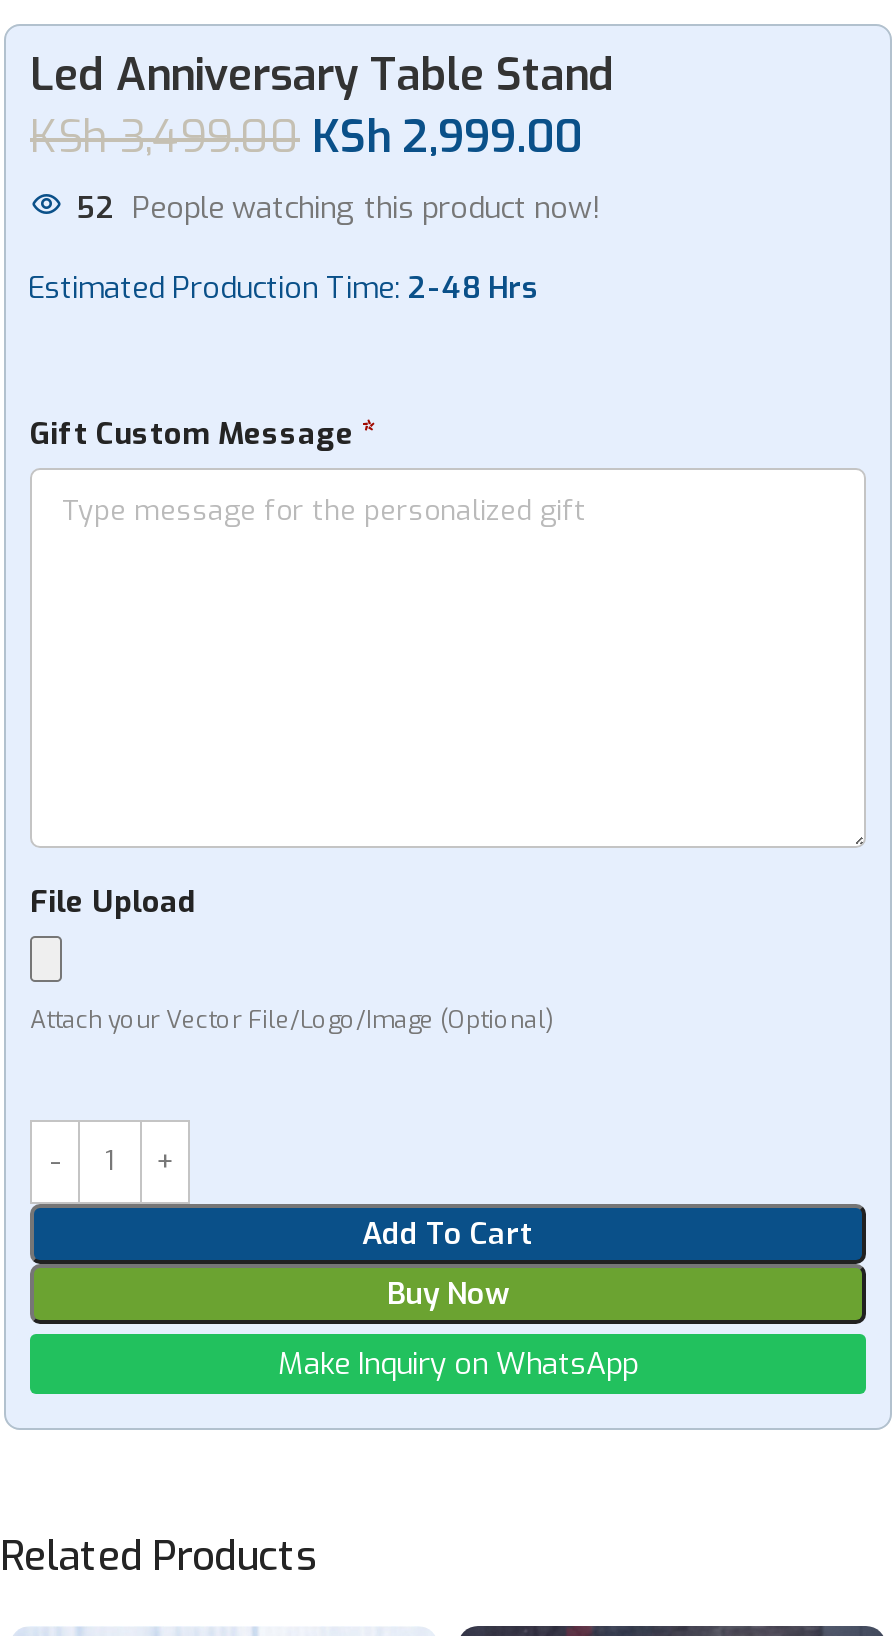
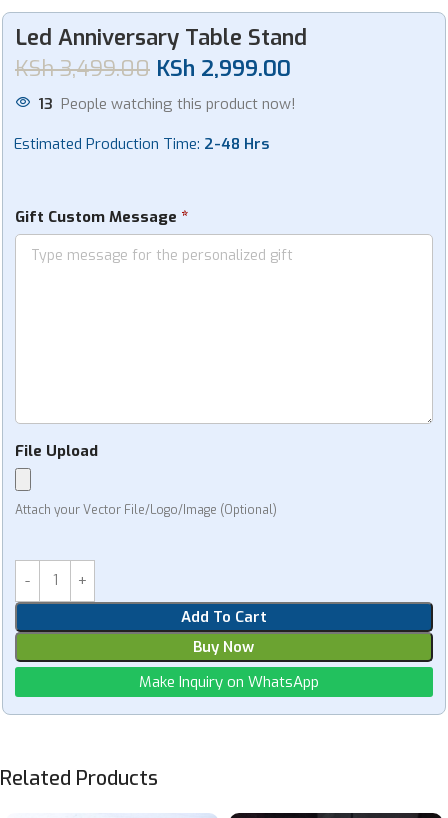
[76,188,602,228] 52 People watching this product now! -> [38,94,296,114] 13 People watching this product now!

